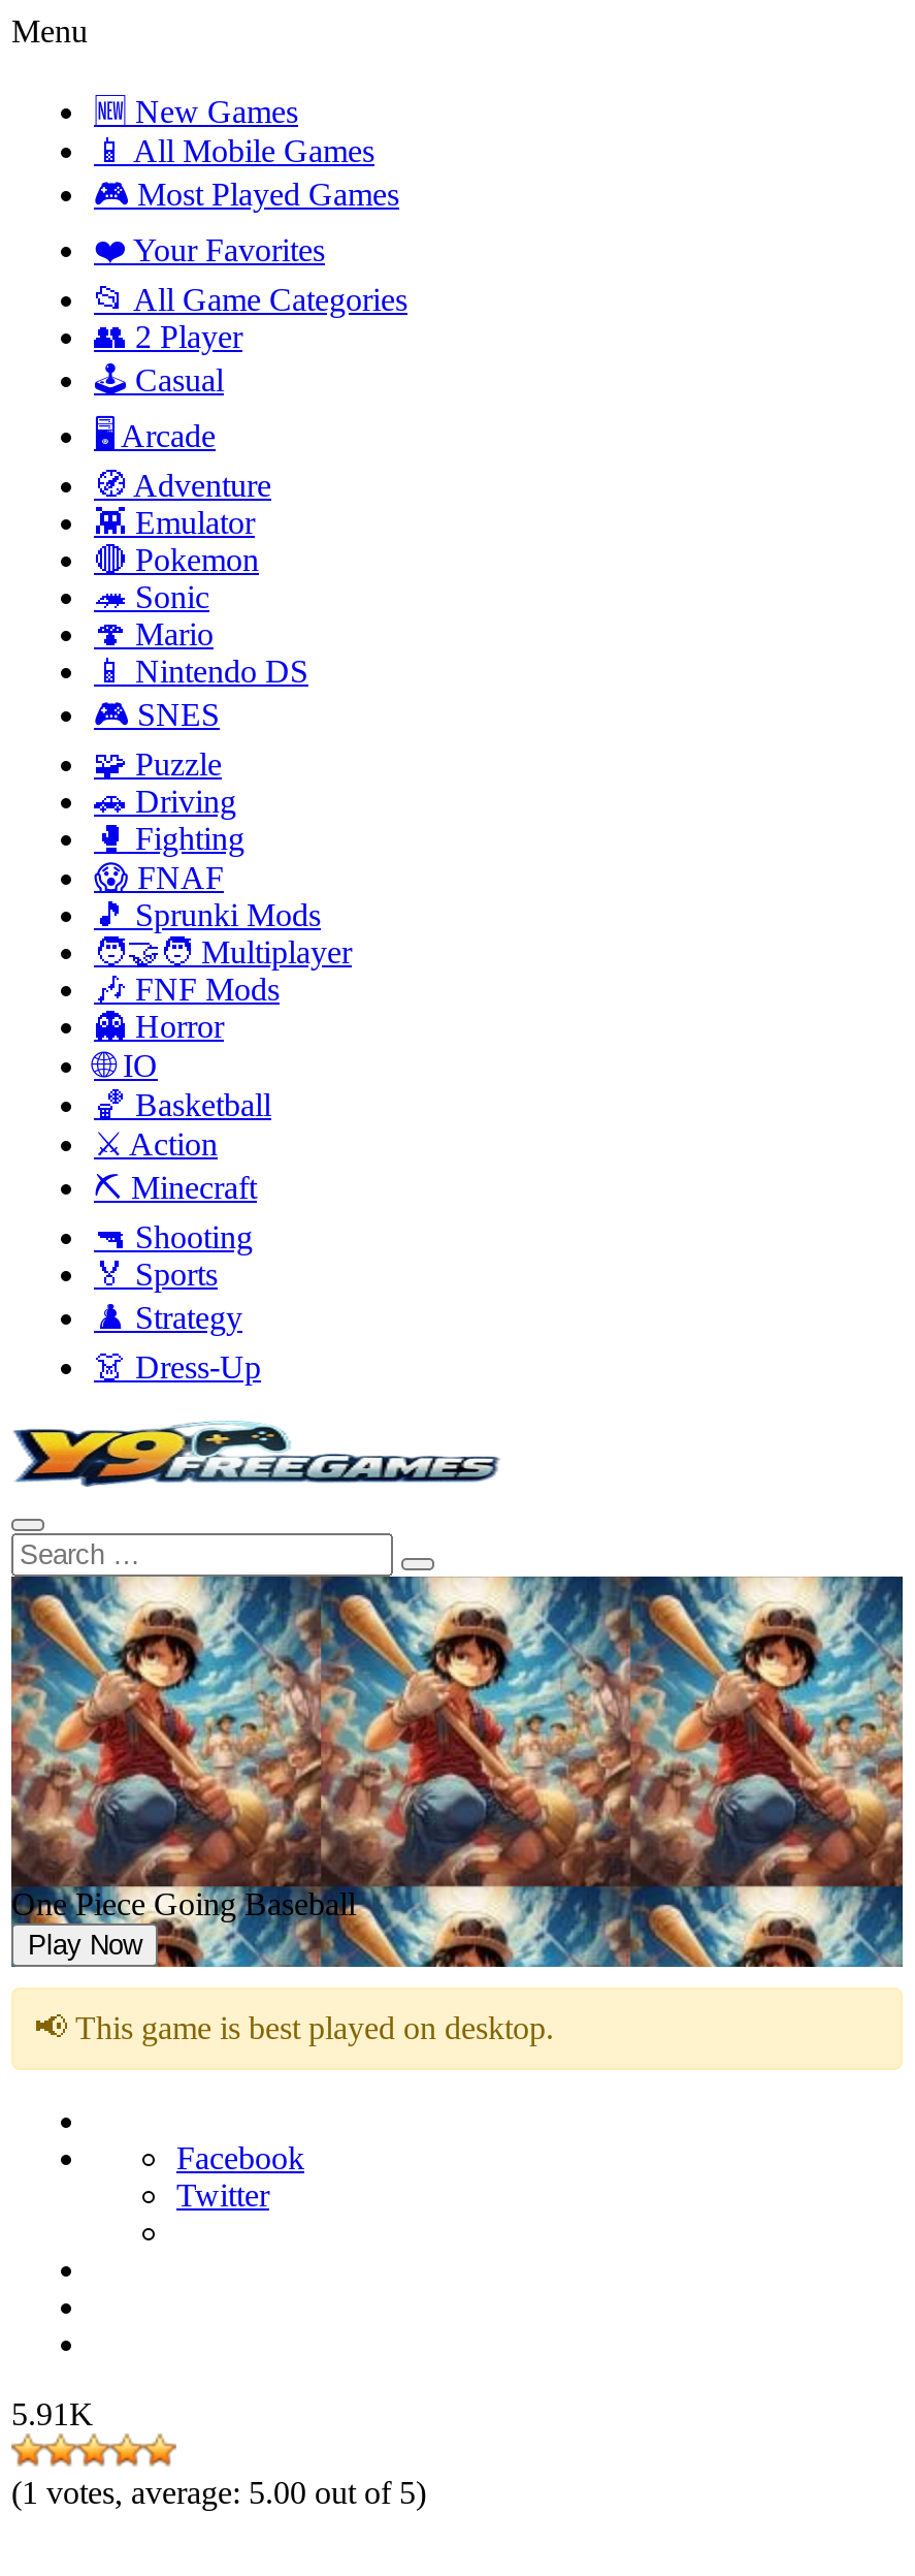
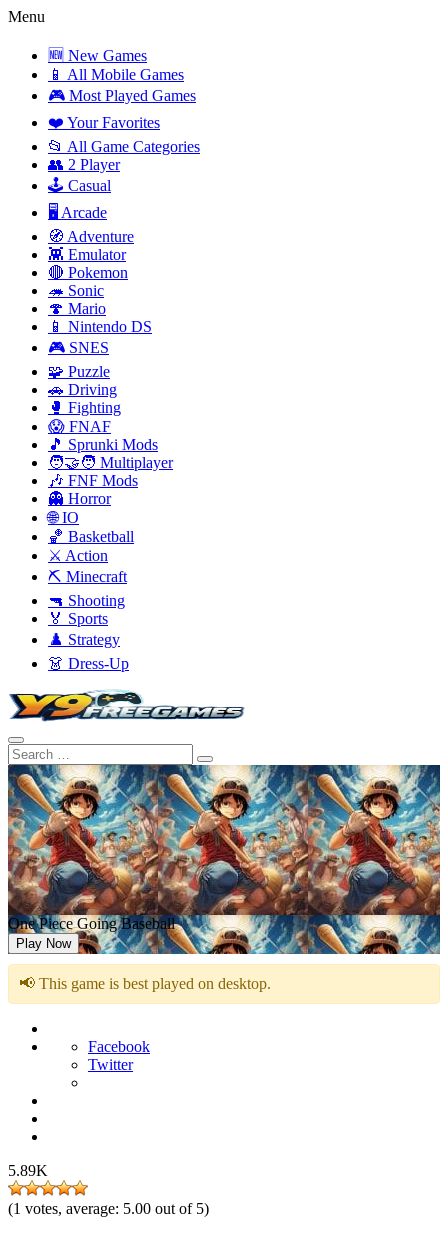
[11,2396,94,2431] 5.91K -> [8,1162,48,1179] 5.89K

